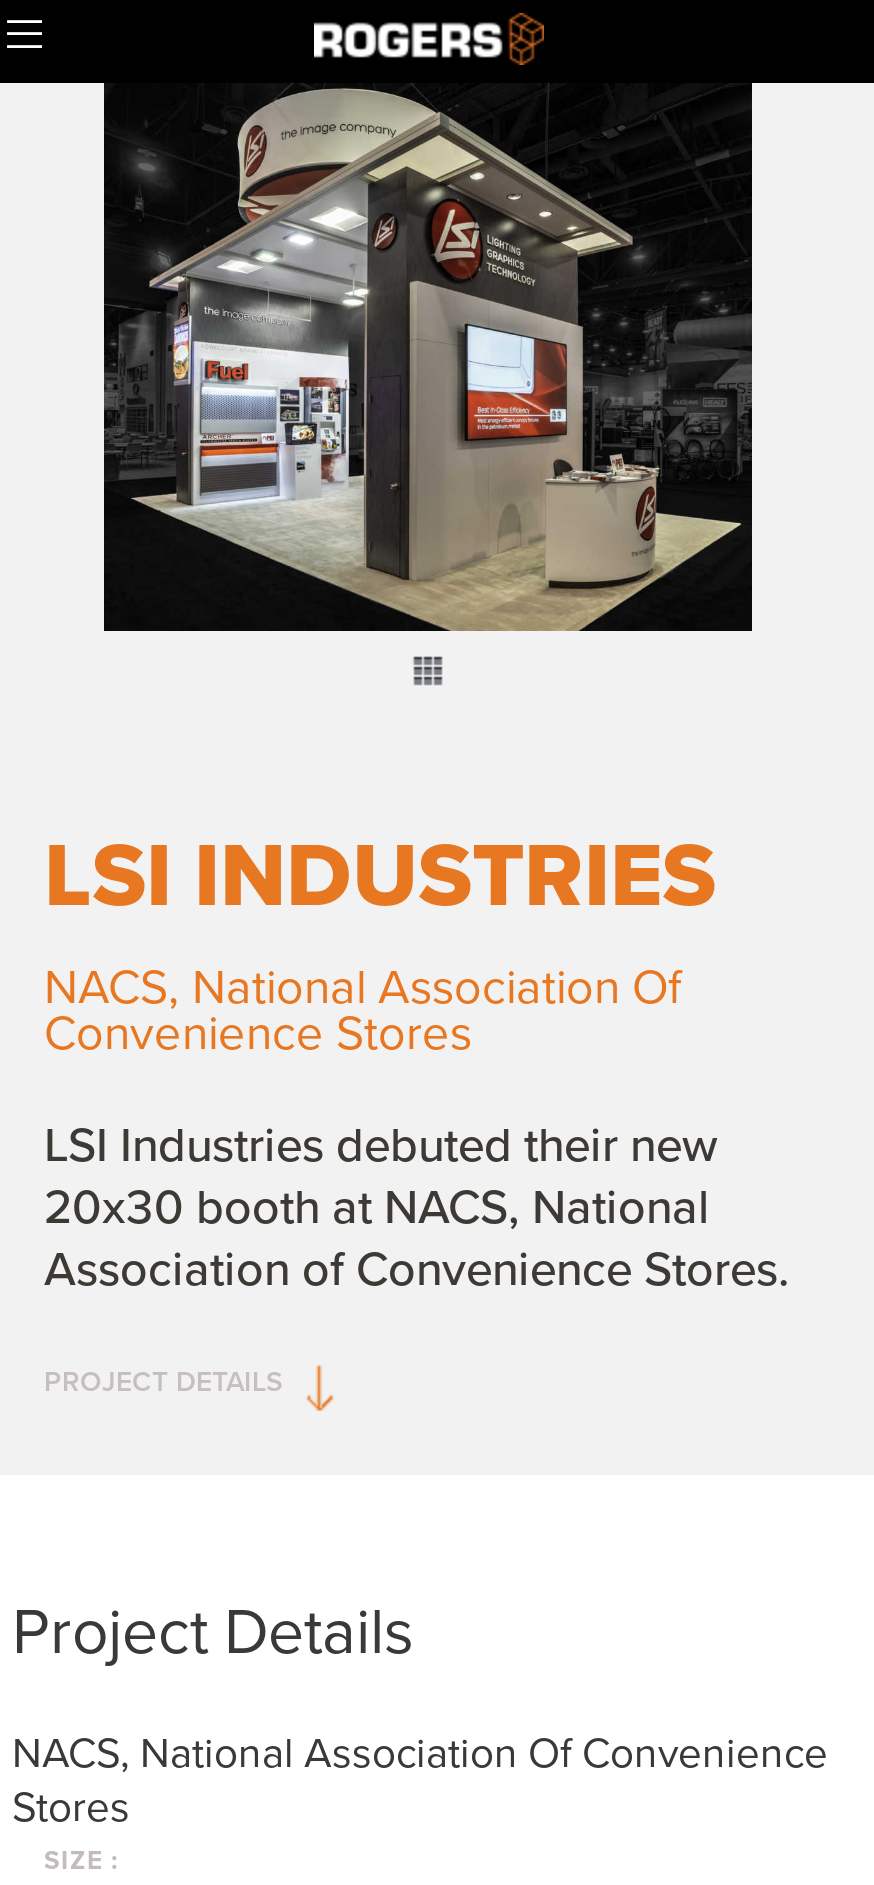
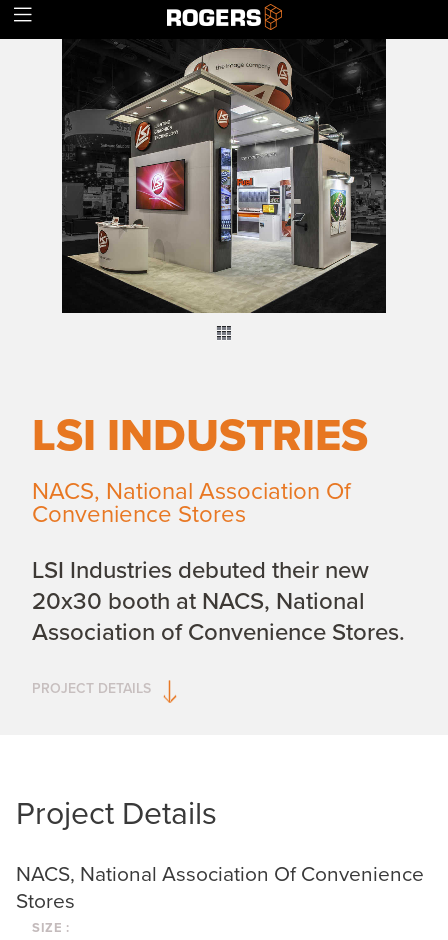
[106,87,748,633] [image] -> [62,41,386,314] [image]

